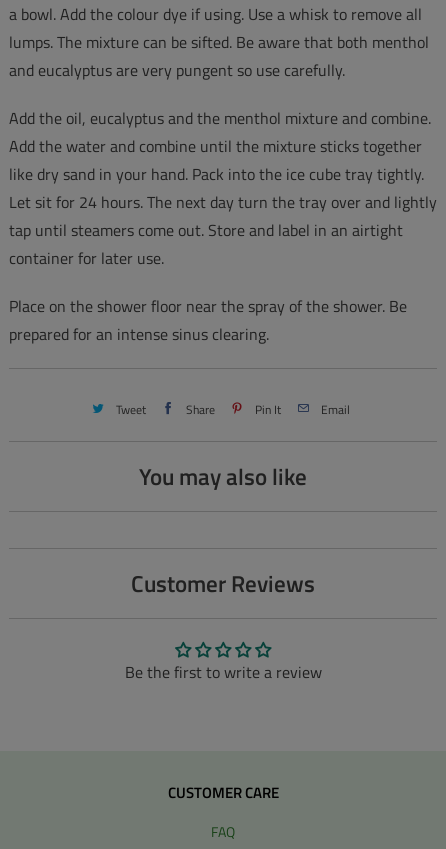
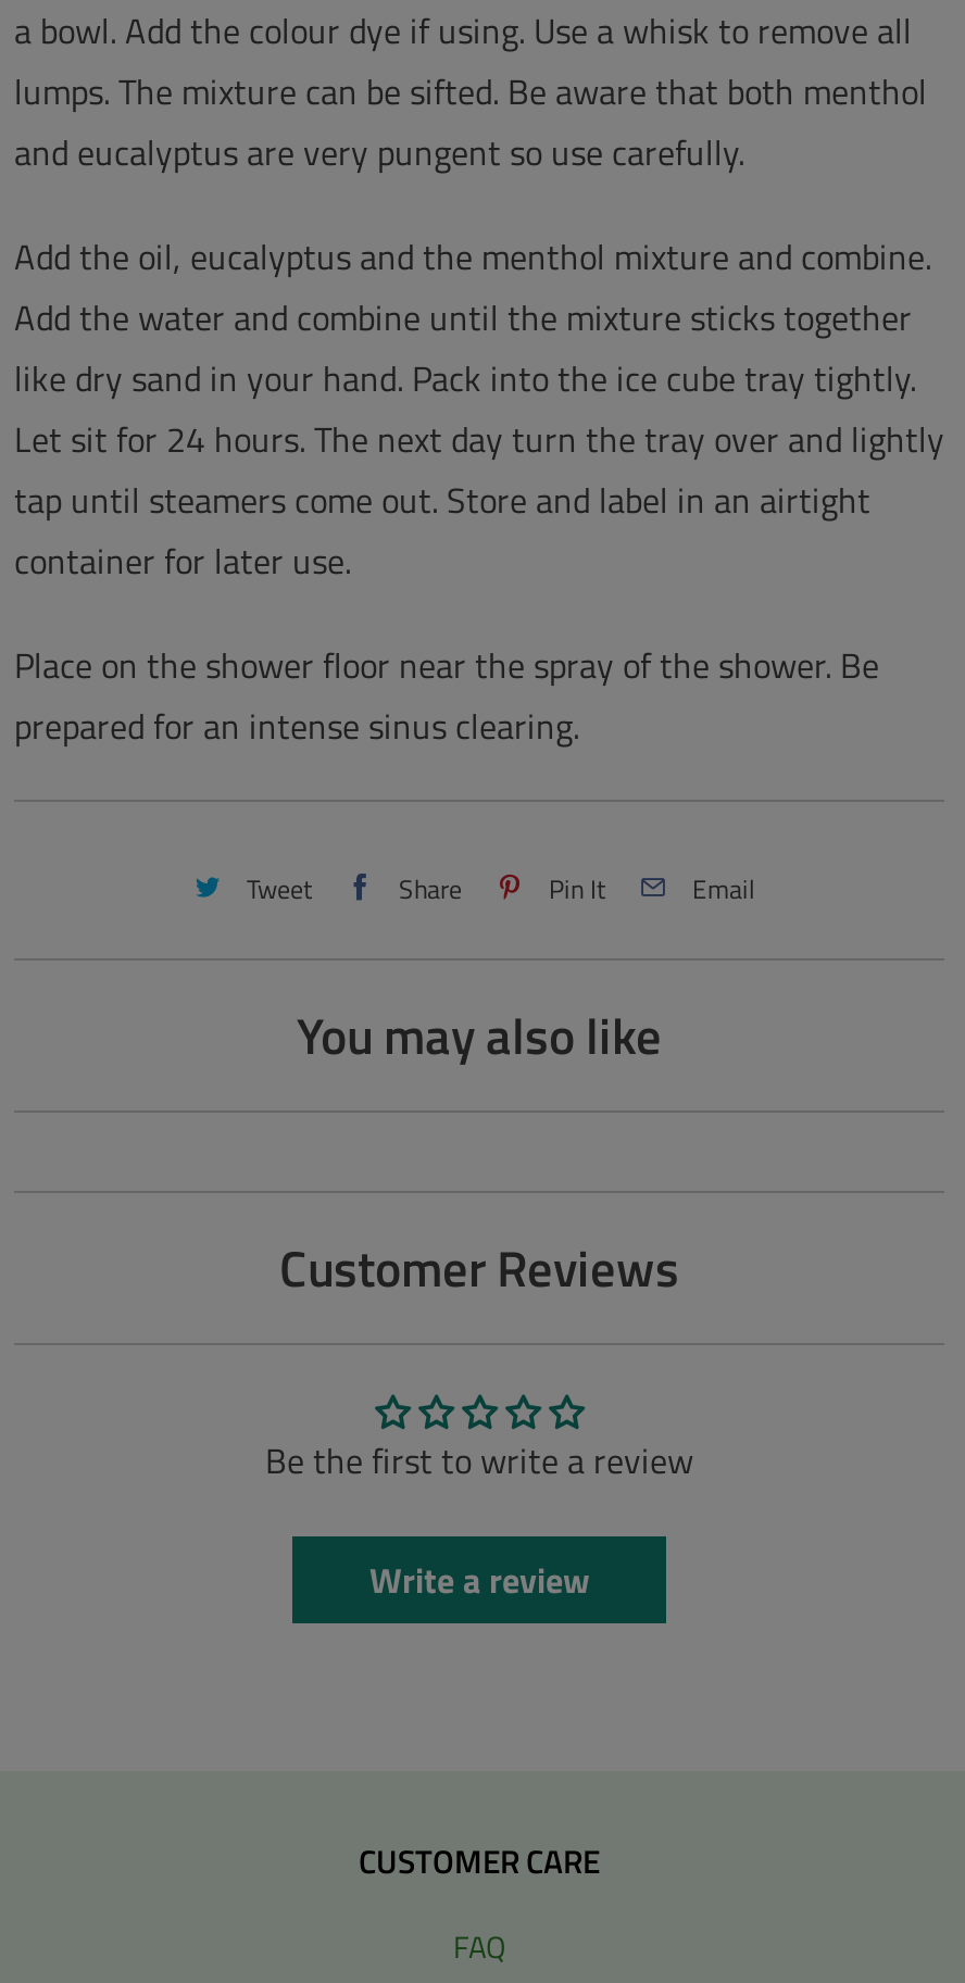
none -> [369,1555,589,1607] Write a review

